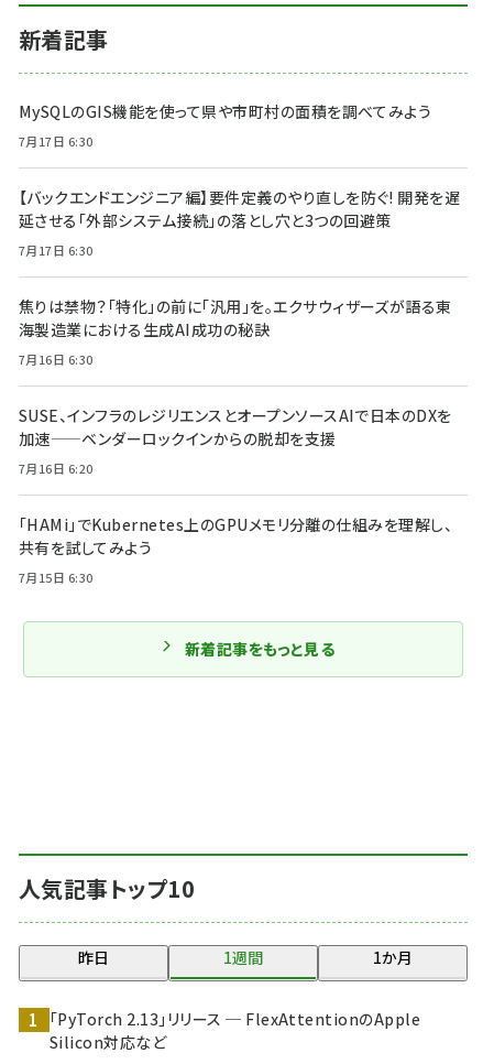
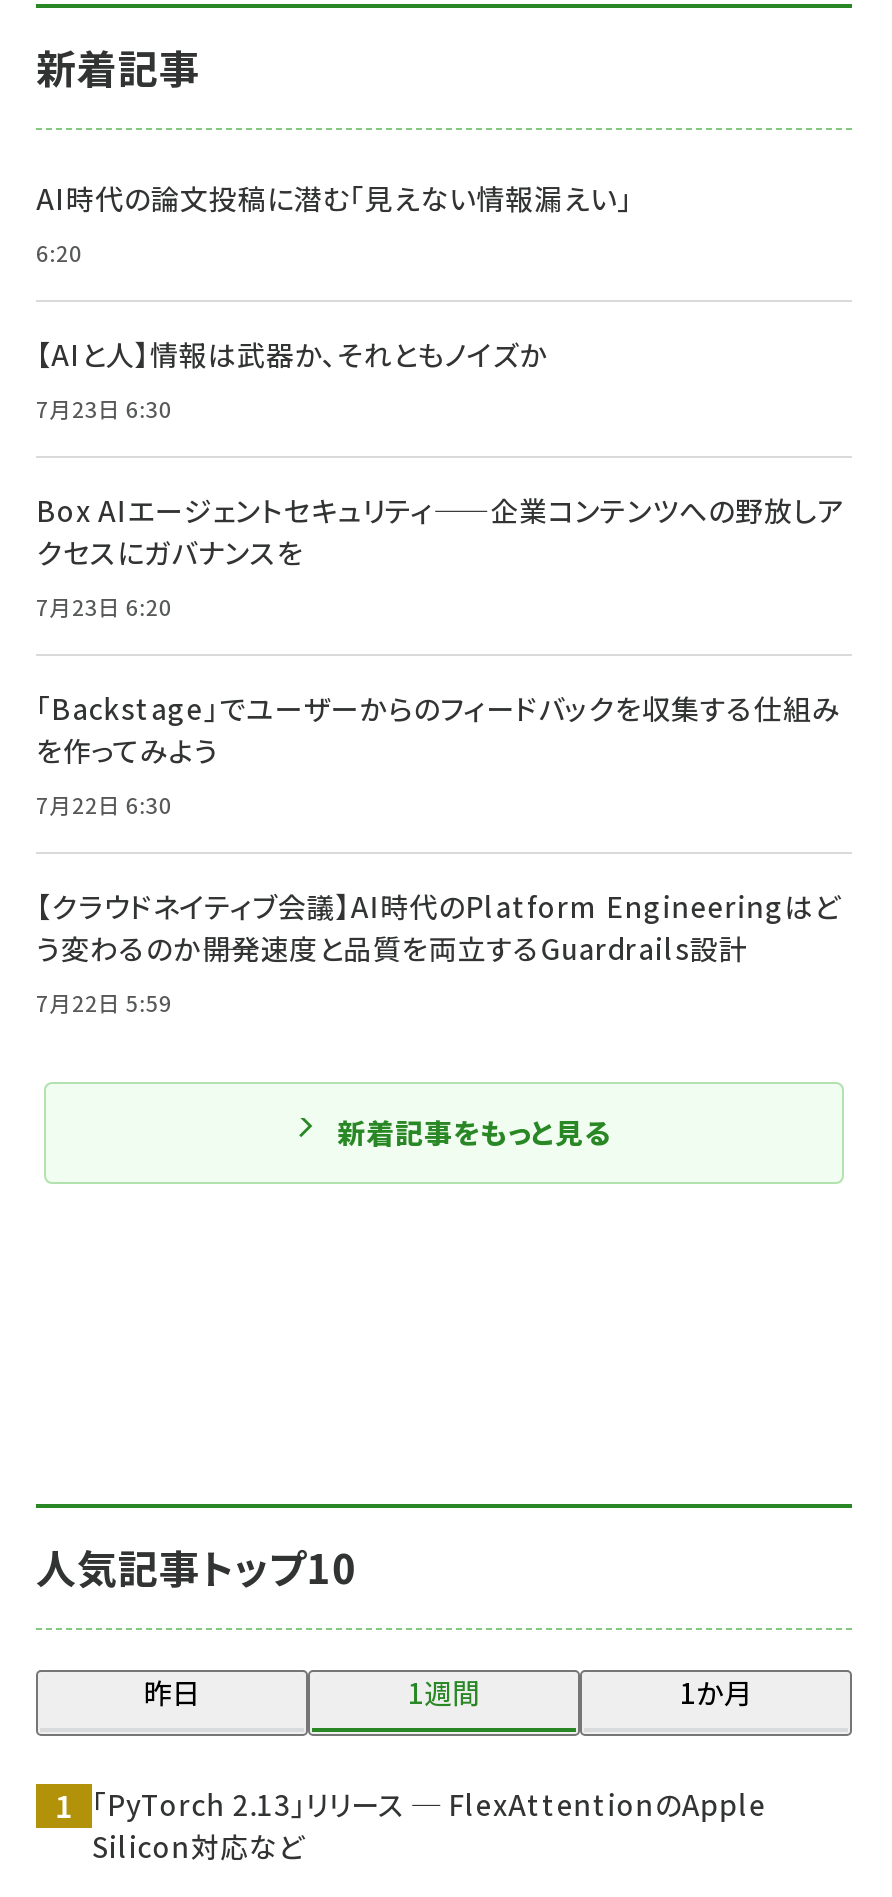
[19,100,432,149] MySQLのGIS機能を使って県や市町村の面積を調べてみよう | 7月17日 6:30 -> [36,177,632,267] AI時代の論文投稿に潜む「見えない情報漏えい」 | 6:20
[19,186,460,258] 【バックエンドエンジニア編】要件定義のやり直しを防ぐ! 開発を遅 | 延させる「外部システム接続」の落とし穴と3つの回避策 | 7月17日 6:30 -> [36,333,548,423] 【AIと人】情報は武器か、それともノイズか | 7月23日 6:30
[19,295,452,367] 焦りは禁物？「特化」の前に「汎用」を。エクサウィザーズが語る東 | 海製造業における生成AI成功の秘訣 | 7月16日 6:30 -> [36,489,845,621] Box AIエージェントセキュリティ——企業コンテンツへの野放しア | クセスにガバナンスを | 7月23日 6:20
[19,404,452,476] SUSE、インフラのレジリエンスとオープンソースAIで日本のDXを | 加速——ベンダーロックインからの脱却を支援 | 7月16日 6:20 -> [36,687,841,819] 「Backstage」でユーザーからのフィードバックを収集する仕組み | を作ってみよう | 7月22日 6:30
[19,513,453,585] 「HAMi」でKubernetes上のGPUメモリ分離の仕組みを理解し、 | 共有を試してみよう | 7月15日 6:30 -> [36,885,840,1017] 【クラウドネイティブ会議】AI時代のPlatform Engineeringはど | う変わるのか――開発速度と品質を両立するGuardrails設計 | 7月22日 5:59

